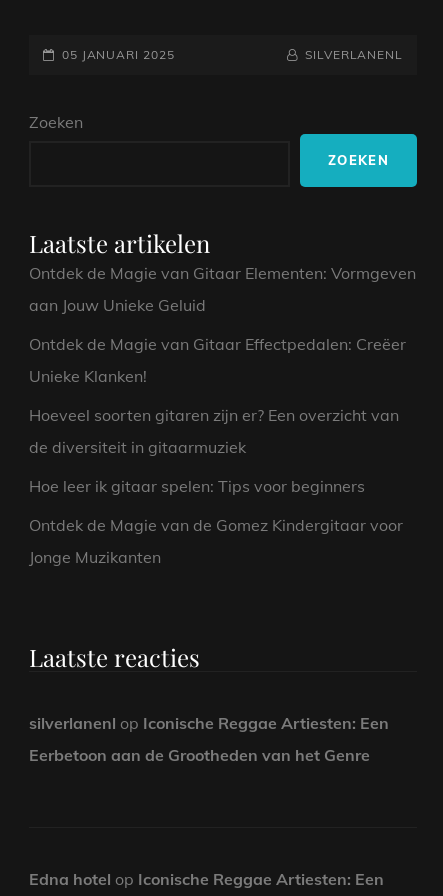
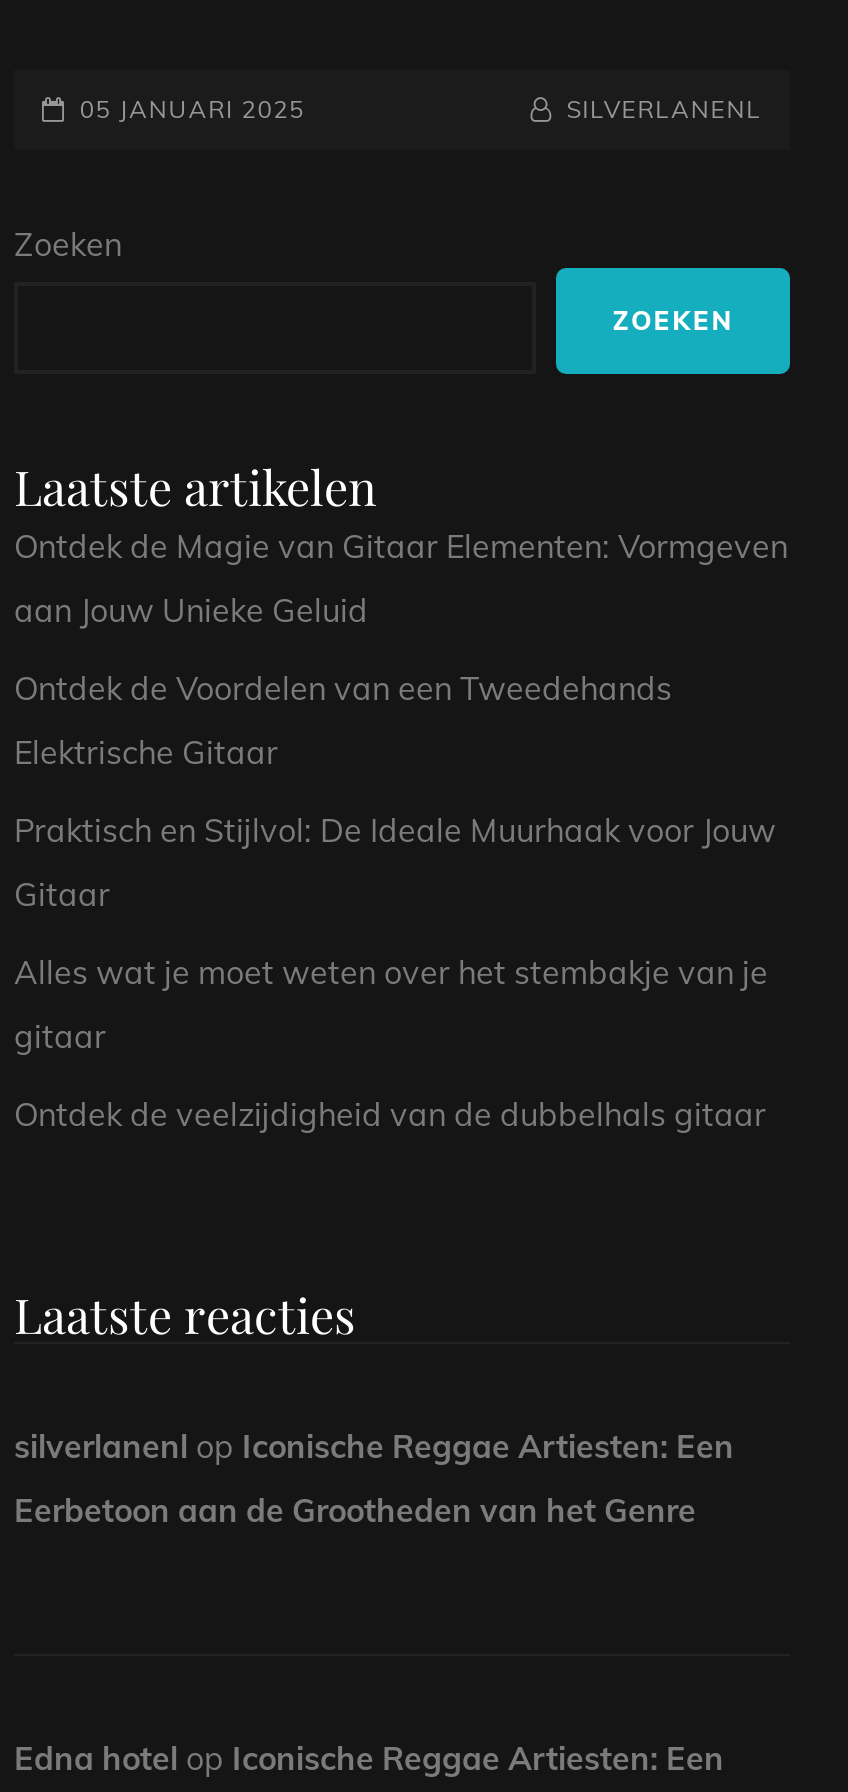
[29,334,406,354] Ontdek de Magie van Gitaar Effectpedalen: Creëer -> [14,668,672,708] Ontdek de Voordelen van een Tweedehands
[29,366,147,386] Unieke Klanken! -> [14,732,278,772] Elektrische Gitaar
[29,405,399,425] Hoeveel soorten gitaren zijn er? Een overzicht van -> [14,810,776,850] Praktisch en Stijlvol: De Ideale Muurhaak voor Jouw
[29,437,246,457] de diversiteit in gitaarmuziek -> [14,874,110,914] Gitaar
[29,476,365,496] Hoe leer ik gitaar spelen: Tips voor beginners -> [14,952,768,992] Alles wat je moet weten over het stembakje van je
[29,515,403,535] Ontdek de Magie van de Gomez Kindergitaar voor -> [14,1016,106,1056] gitaar
[29,547,161,567] Jonge Muzikanten -> [14,1094,766,1134] Ontdek de veelzijdigheid van de dubbelhals gitaar

